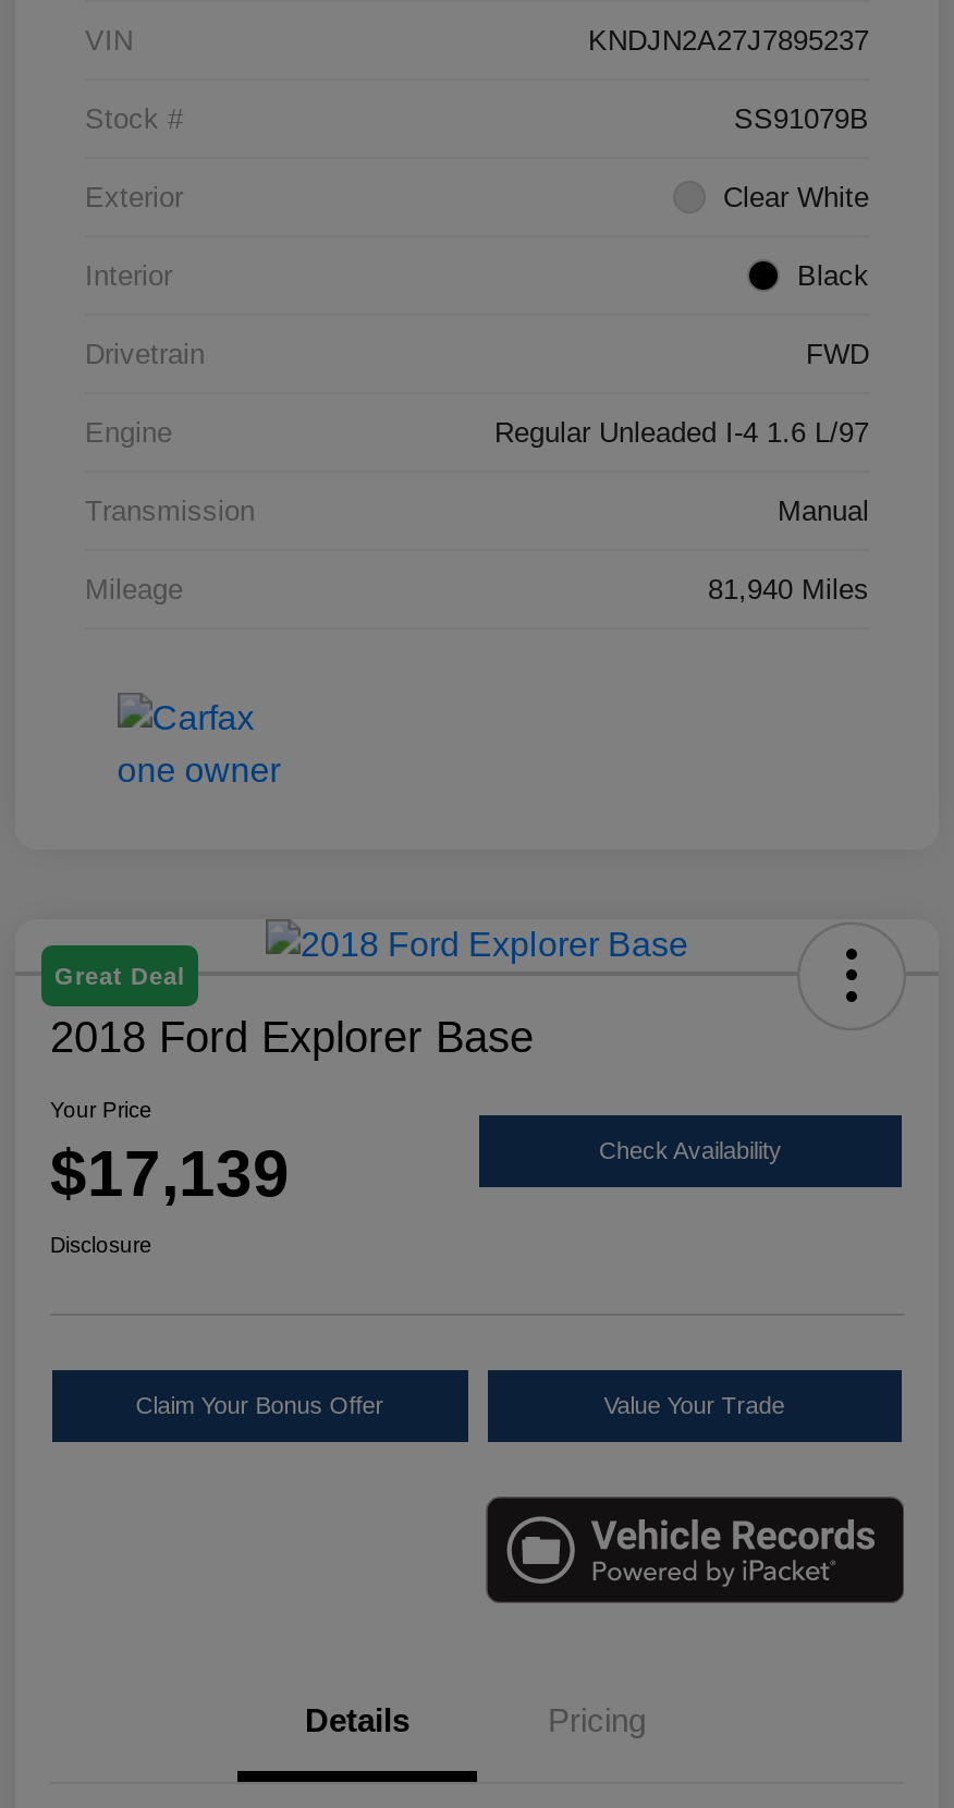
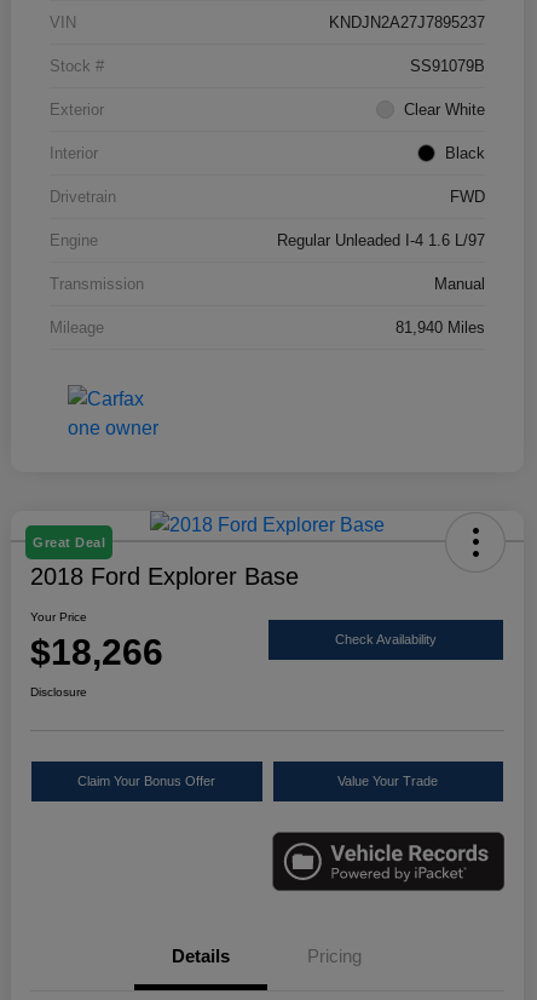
[50,1136,290,1208] $17,139 -> [30,631,163,671] $18,266

